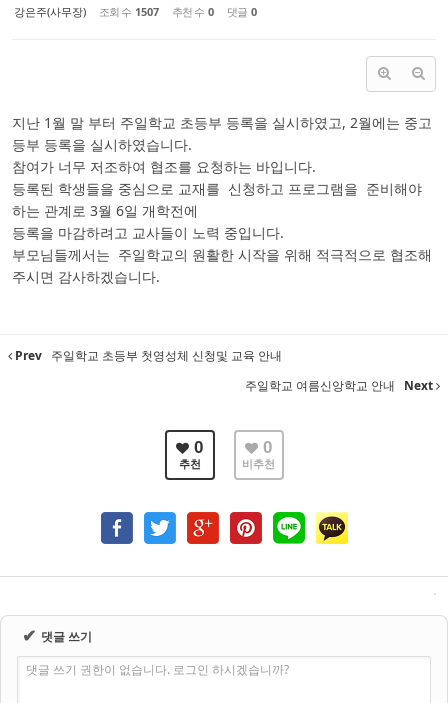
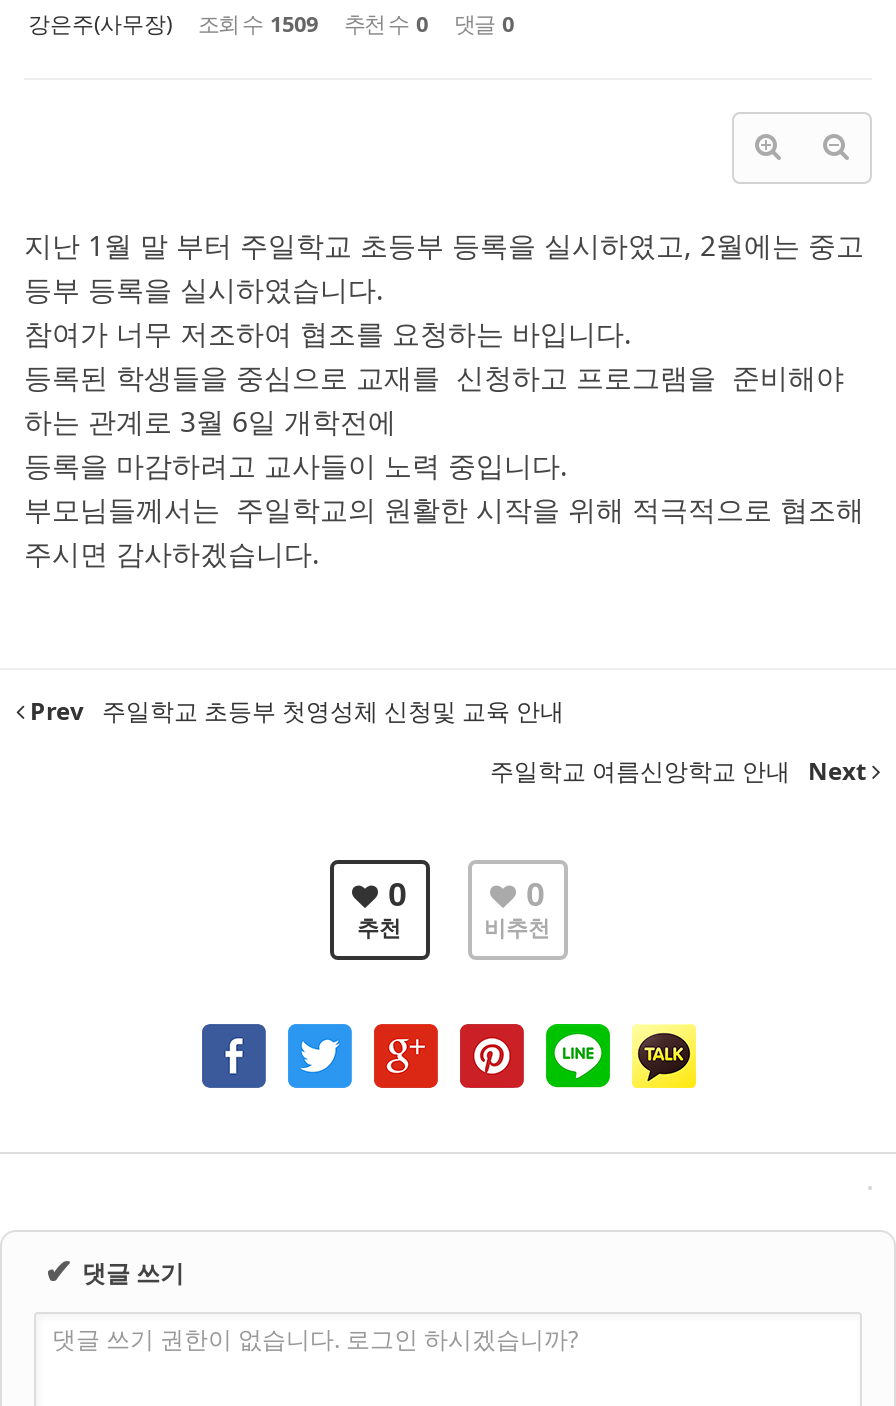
[14,4,257,19] 강은주(사무장) 조회 수 1507 추천 수 0 댓글 0 -> [28,8,514,38] 강은주(사무장) 조회 수 1509 추천 수 0 댓글 0

